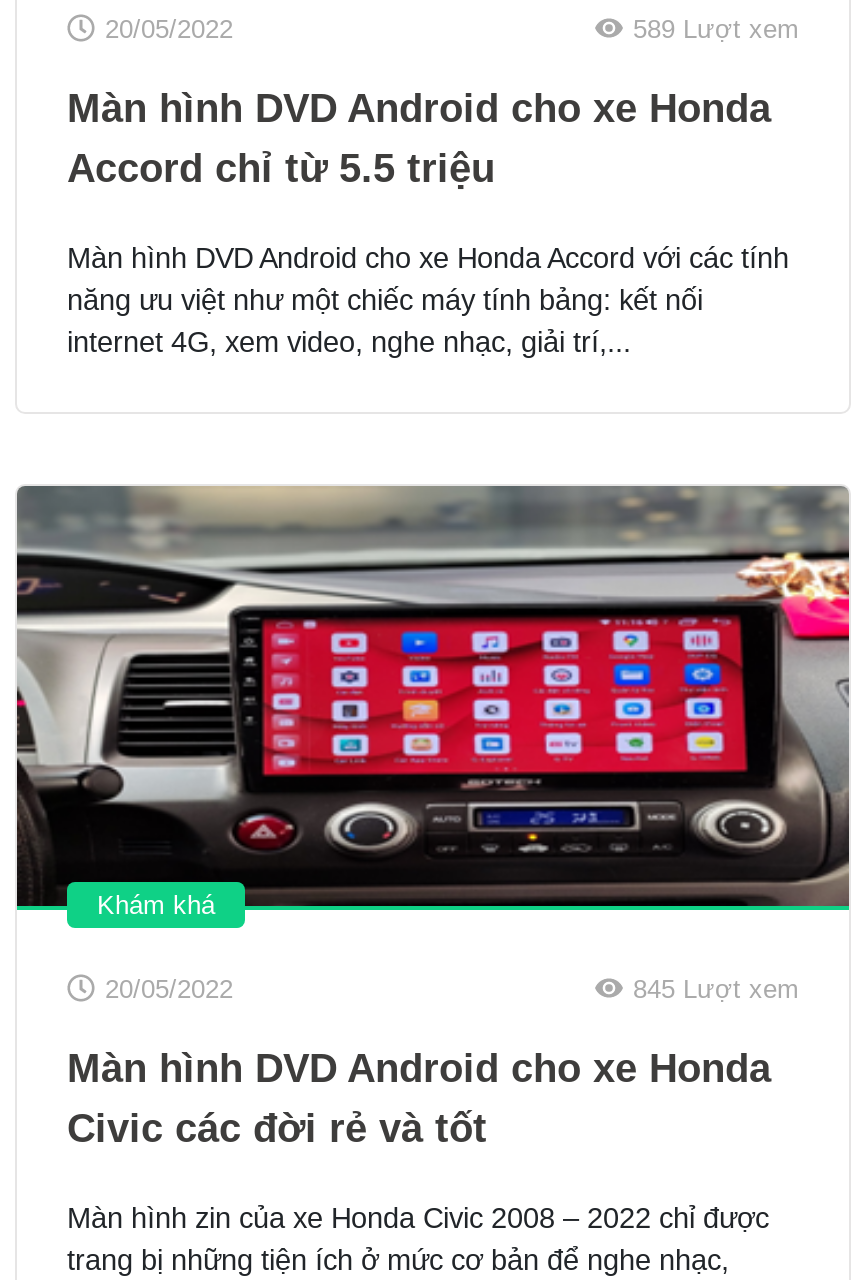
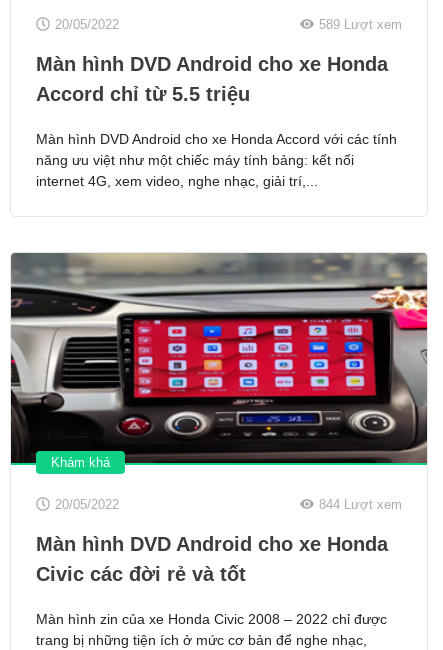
[633,974,799,1004] 845 Lượt xem -> [319,497,402,512] 844 Lượt xem

